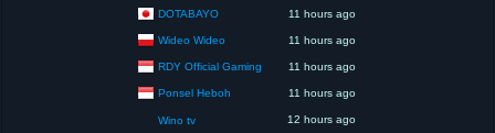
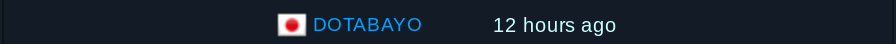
[158,7,356,126] 11 hours ago | Wideo Wideo | 11 hours ago | RDY Official Gaming | 11 hours ago | Ponsel Heboh | 11 hours ago | Wino tv -> none

